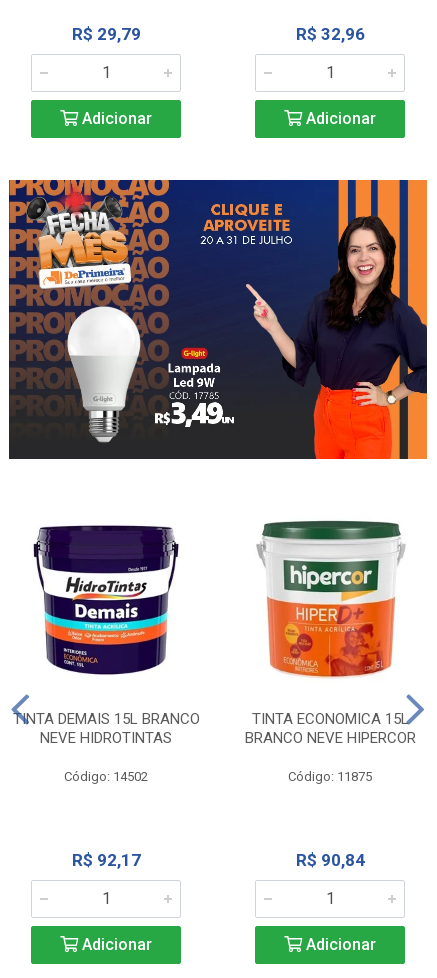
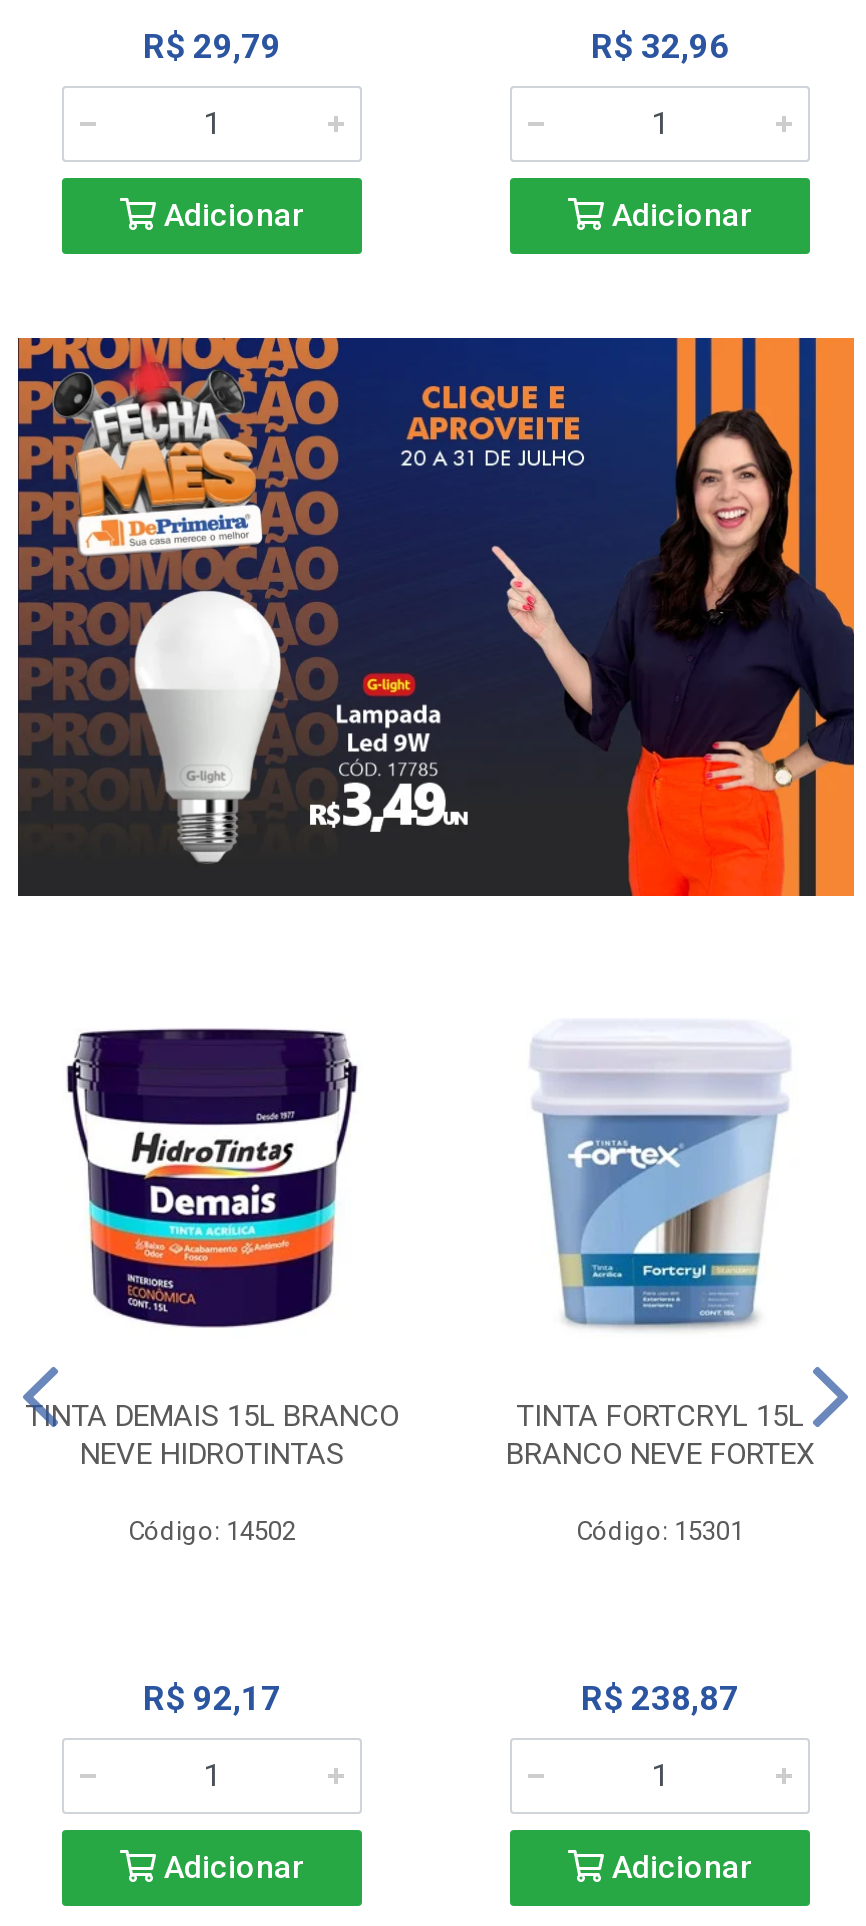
[251,520,408,728] [image] | TINTA ECONOMICA 15L -> [514,1020,808,1433] [image] | TINTA FORTCRYL 15L
[244,729,415,747] BRANCO NEVE HIPERCOR -> [506,1435,814,1471] BRANCO NEVE FORTEX
[288,769,372,784] Código: 11875 -> [576,1515,744,1545] Código: 15301
[295,850,364,870] R$ 90,84 -> [581,1677,739,1717] R$ 238,87

